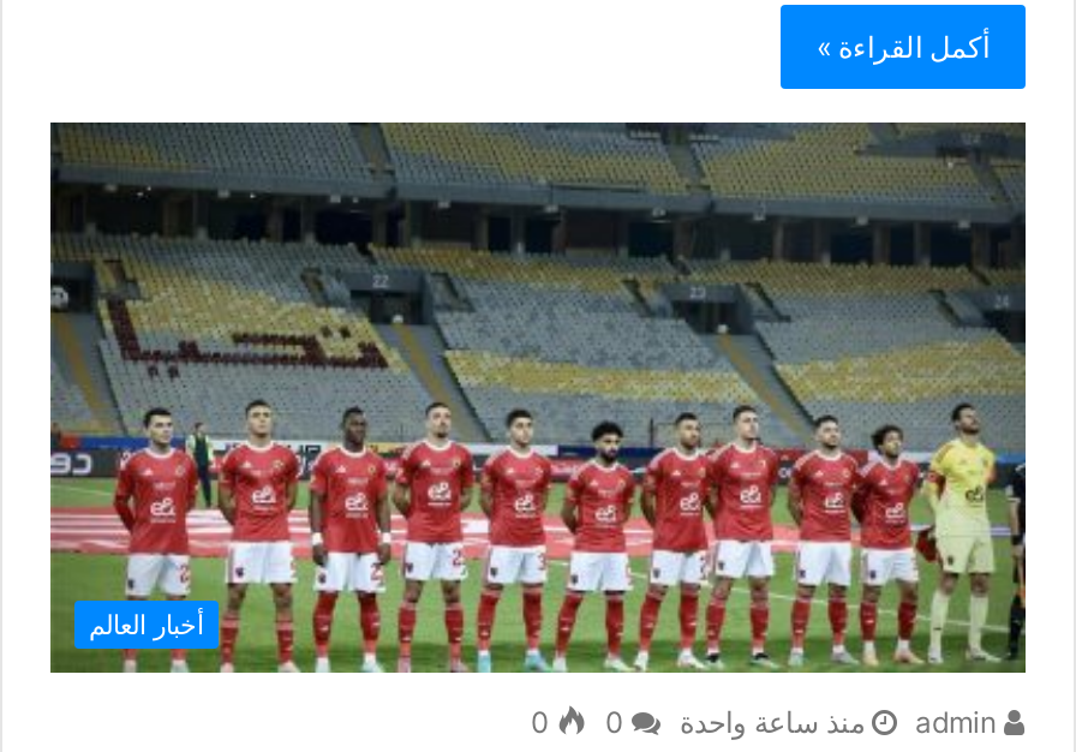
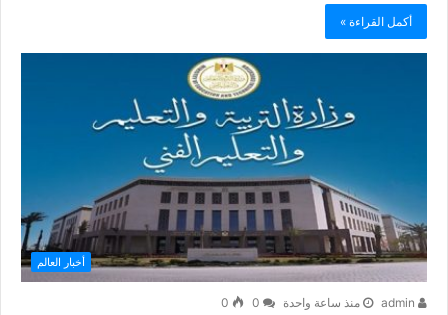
[48,120,1028,673] [image] -> [20,52,428,282] [image]

